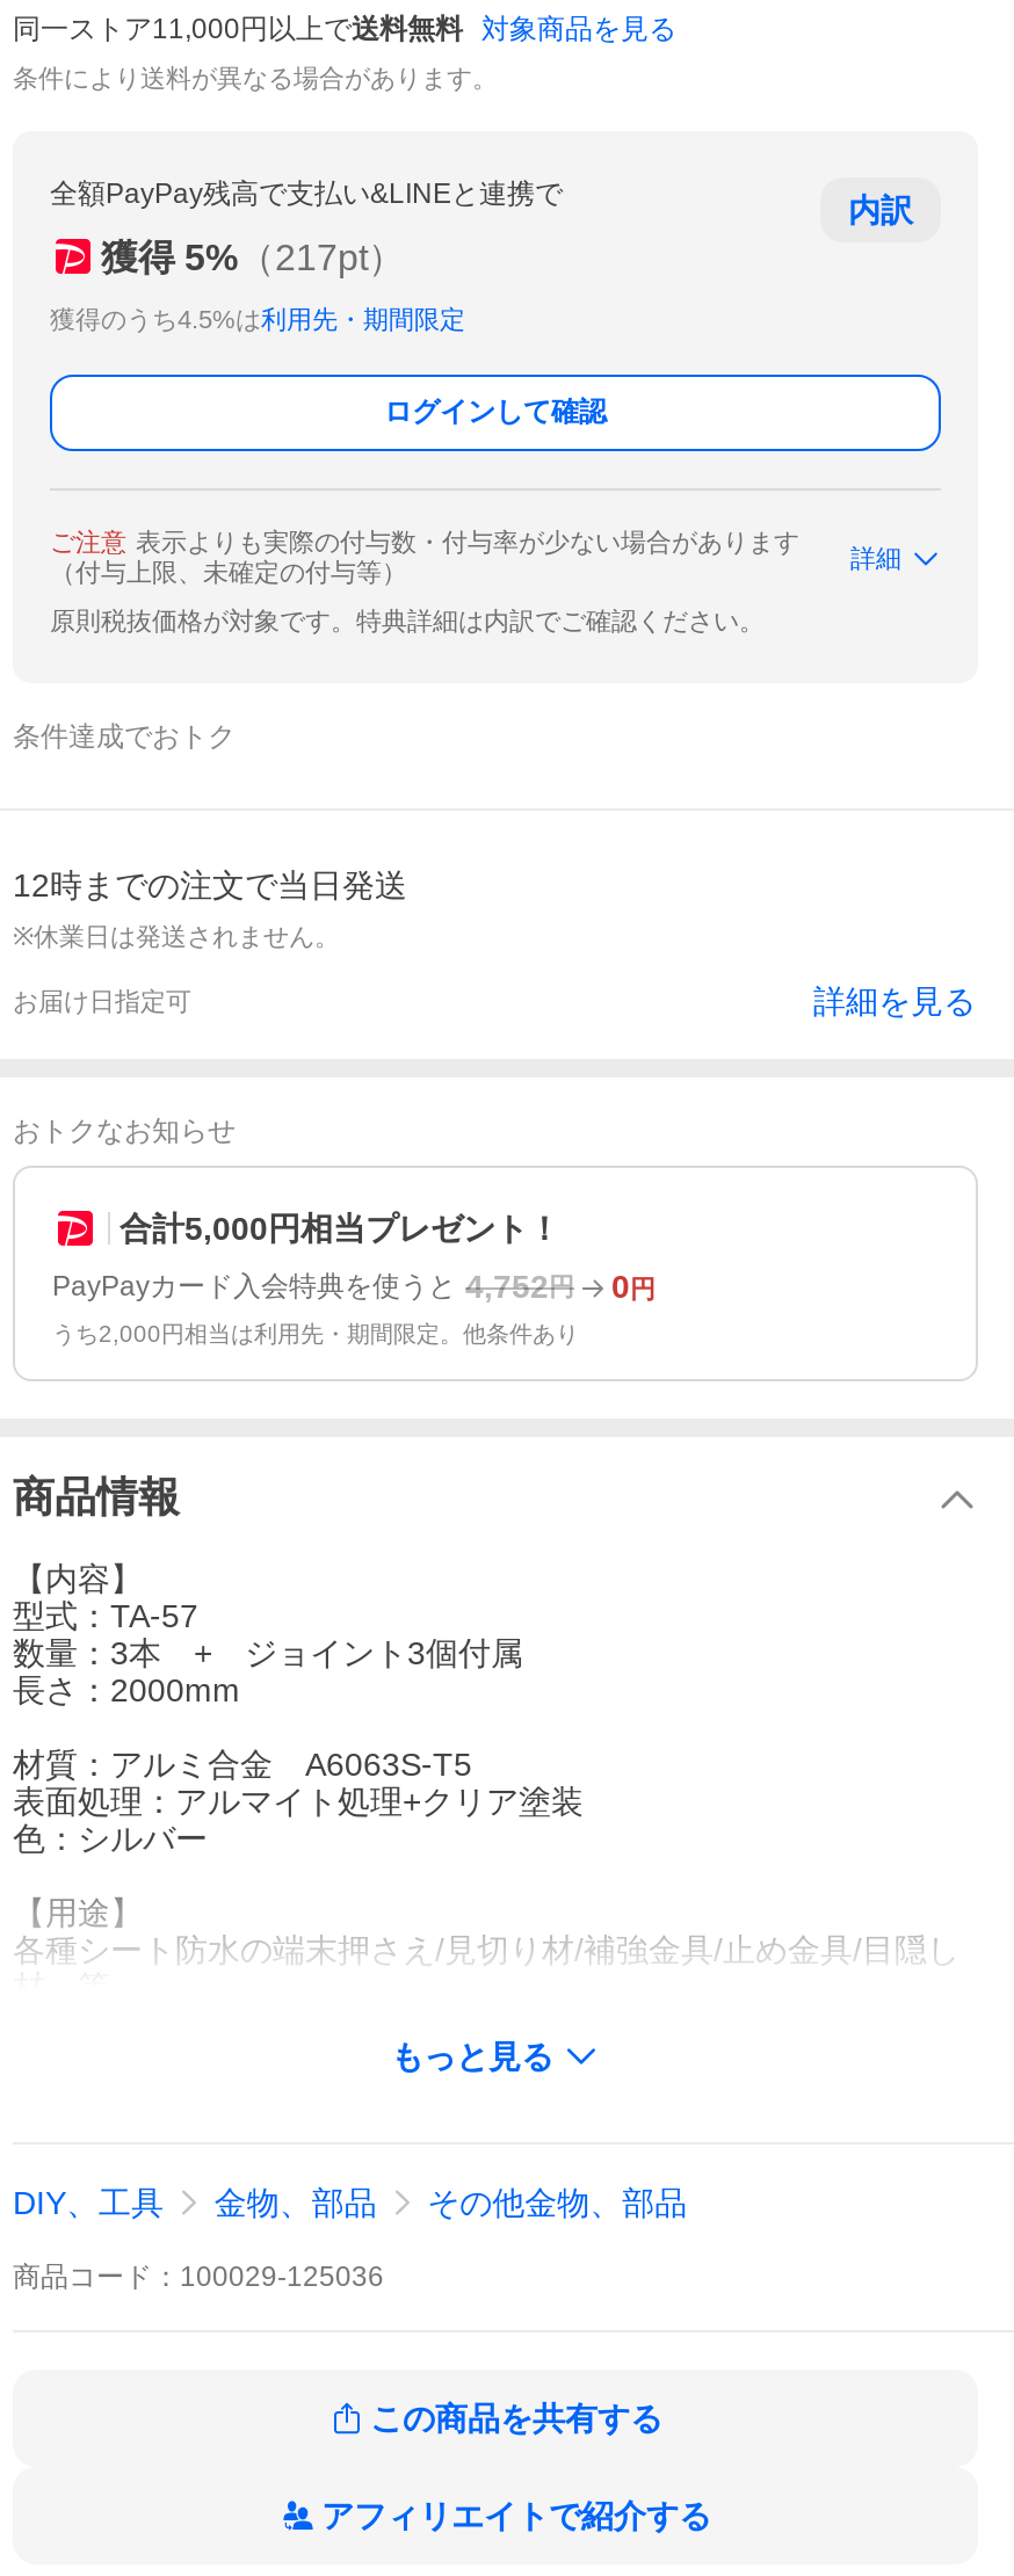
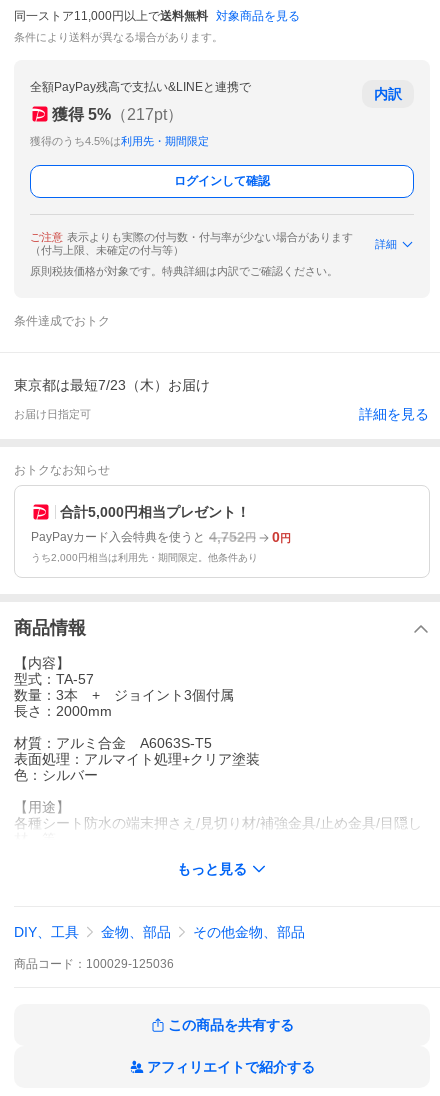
[13,866,407,950] 12時までの注文で当日発送 | ※休業日は発送されません。 -> [14,377,210,393] 東京都は最短7/23（木）お届け

